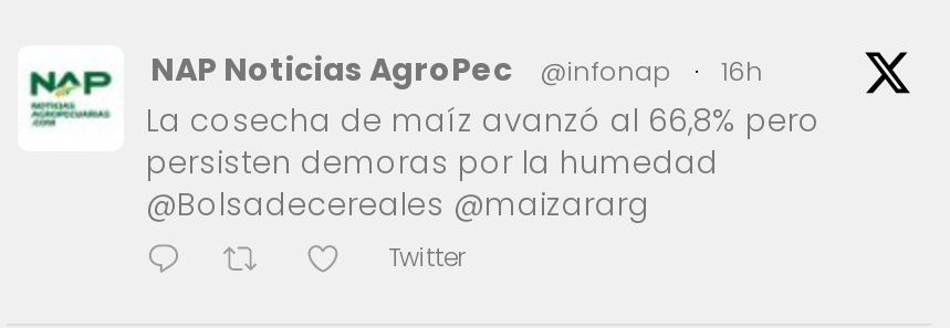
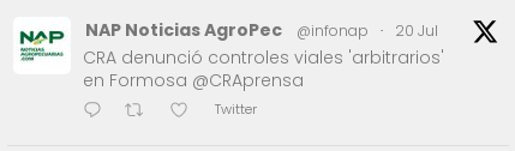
[146,52,821,226] 16h | La cosecha de maíz avanzó al 66,8% pero | persisten demoras por la humedad | @Bolsadecereales @maizararg -> [83,20,444,92] 20 Jul | CRA denunció controles viales 'arbitrarios' | en Formosa @CRAprensa

